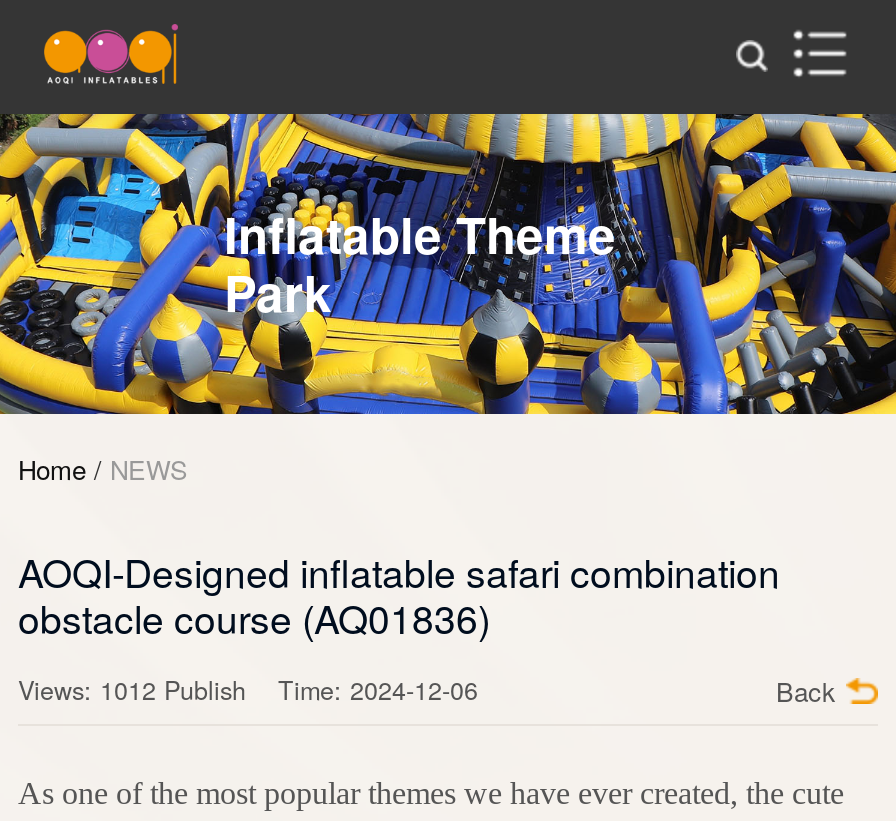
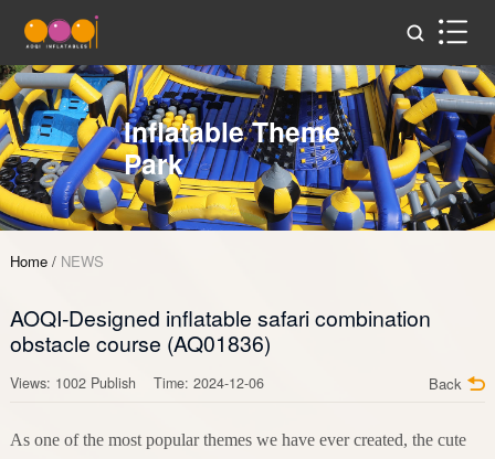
[18,673,478,709] Views: 1012 Publish Time: 2024-12-06 -> [10,373,264,393] Views: 1002 Publish Time: 2024-12-06

